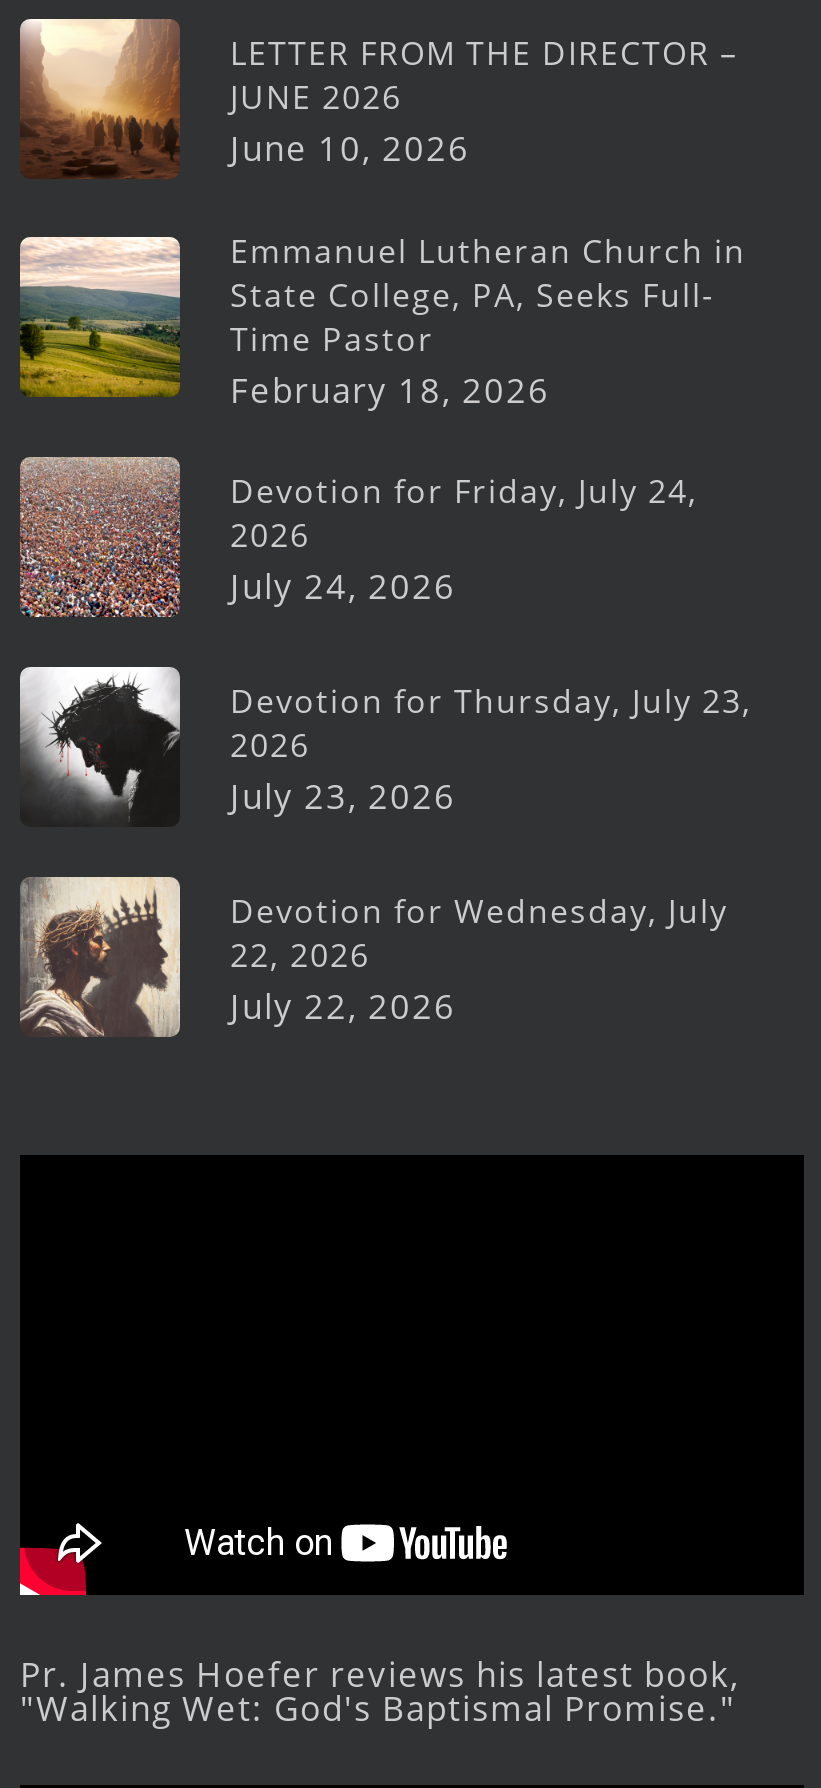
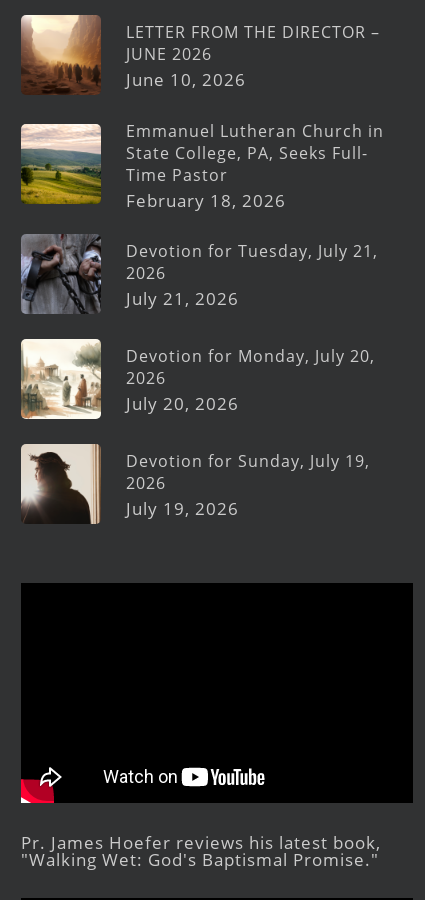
[20,455,698,617] [image] | Devotion for Friday, July 24, -> [21,234,378,314] [image] | Devotion for Tuesday, July 21,
[230,564,456,610] July 24, 2026 -> [126,287,239,310] July 21, 2026
[20,669,752,827] [image] | Devotion for Thursday, July 23, -> [20,341,375,420] [image] | Devotion for Monday, July 20,
[230,774,456,820] July 23, 2026 -> [126,392,239,415] July 20, 2026
[20,877,728,1039] [image] | Devotion for Wednesday, July | 22, 2026 | July 22, 2026 -> [20,444,370,524] [image] | Devotion for Sunday, July 19, | 2026 | July 19, 2026

